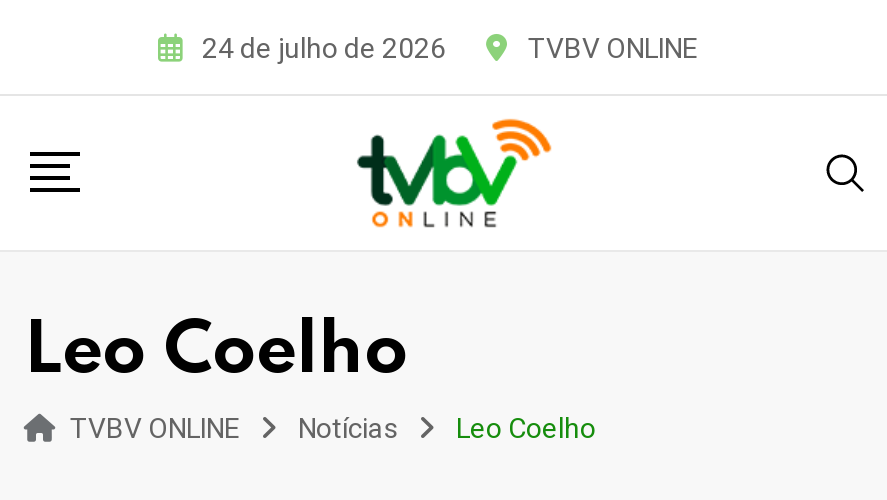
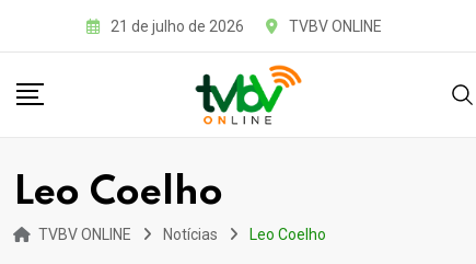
[202,31,446,63] 24 de julho de 2026 -> [111,17,244,35] 21 de julho de 2026

